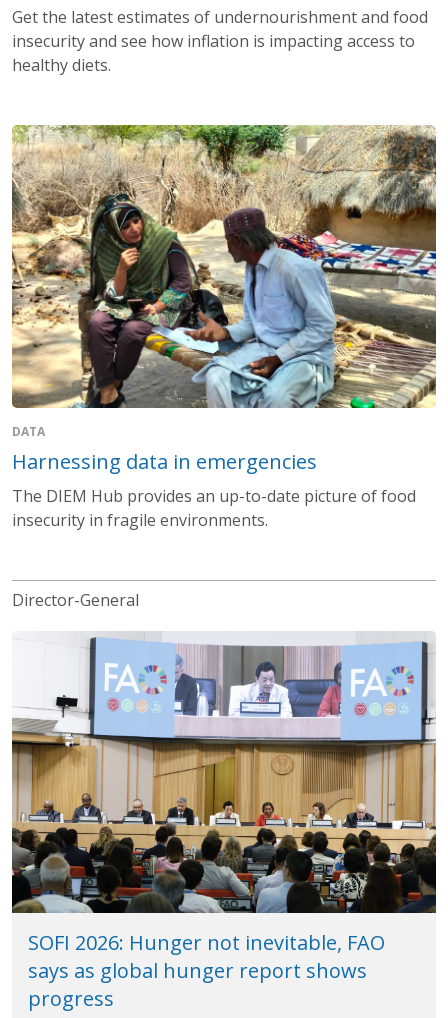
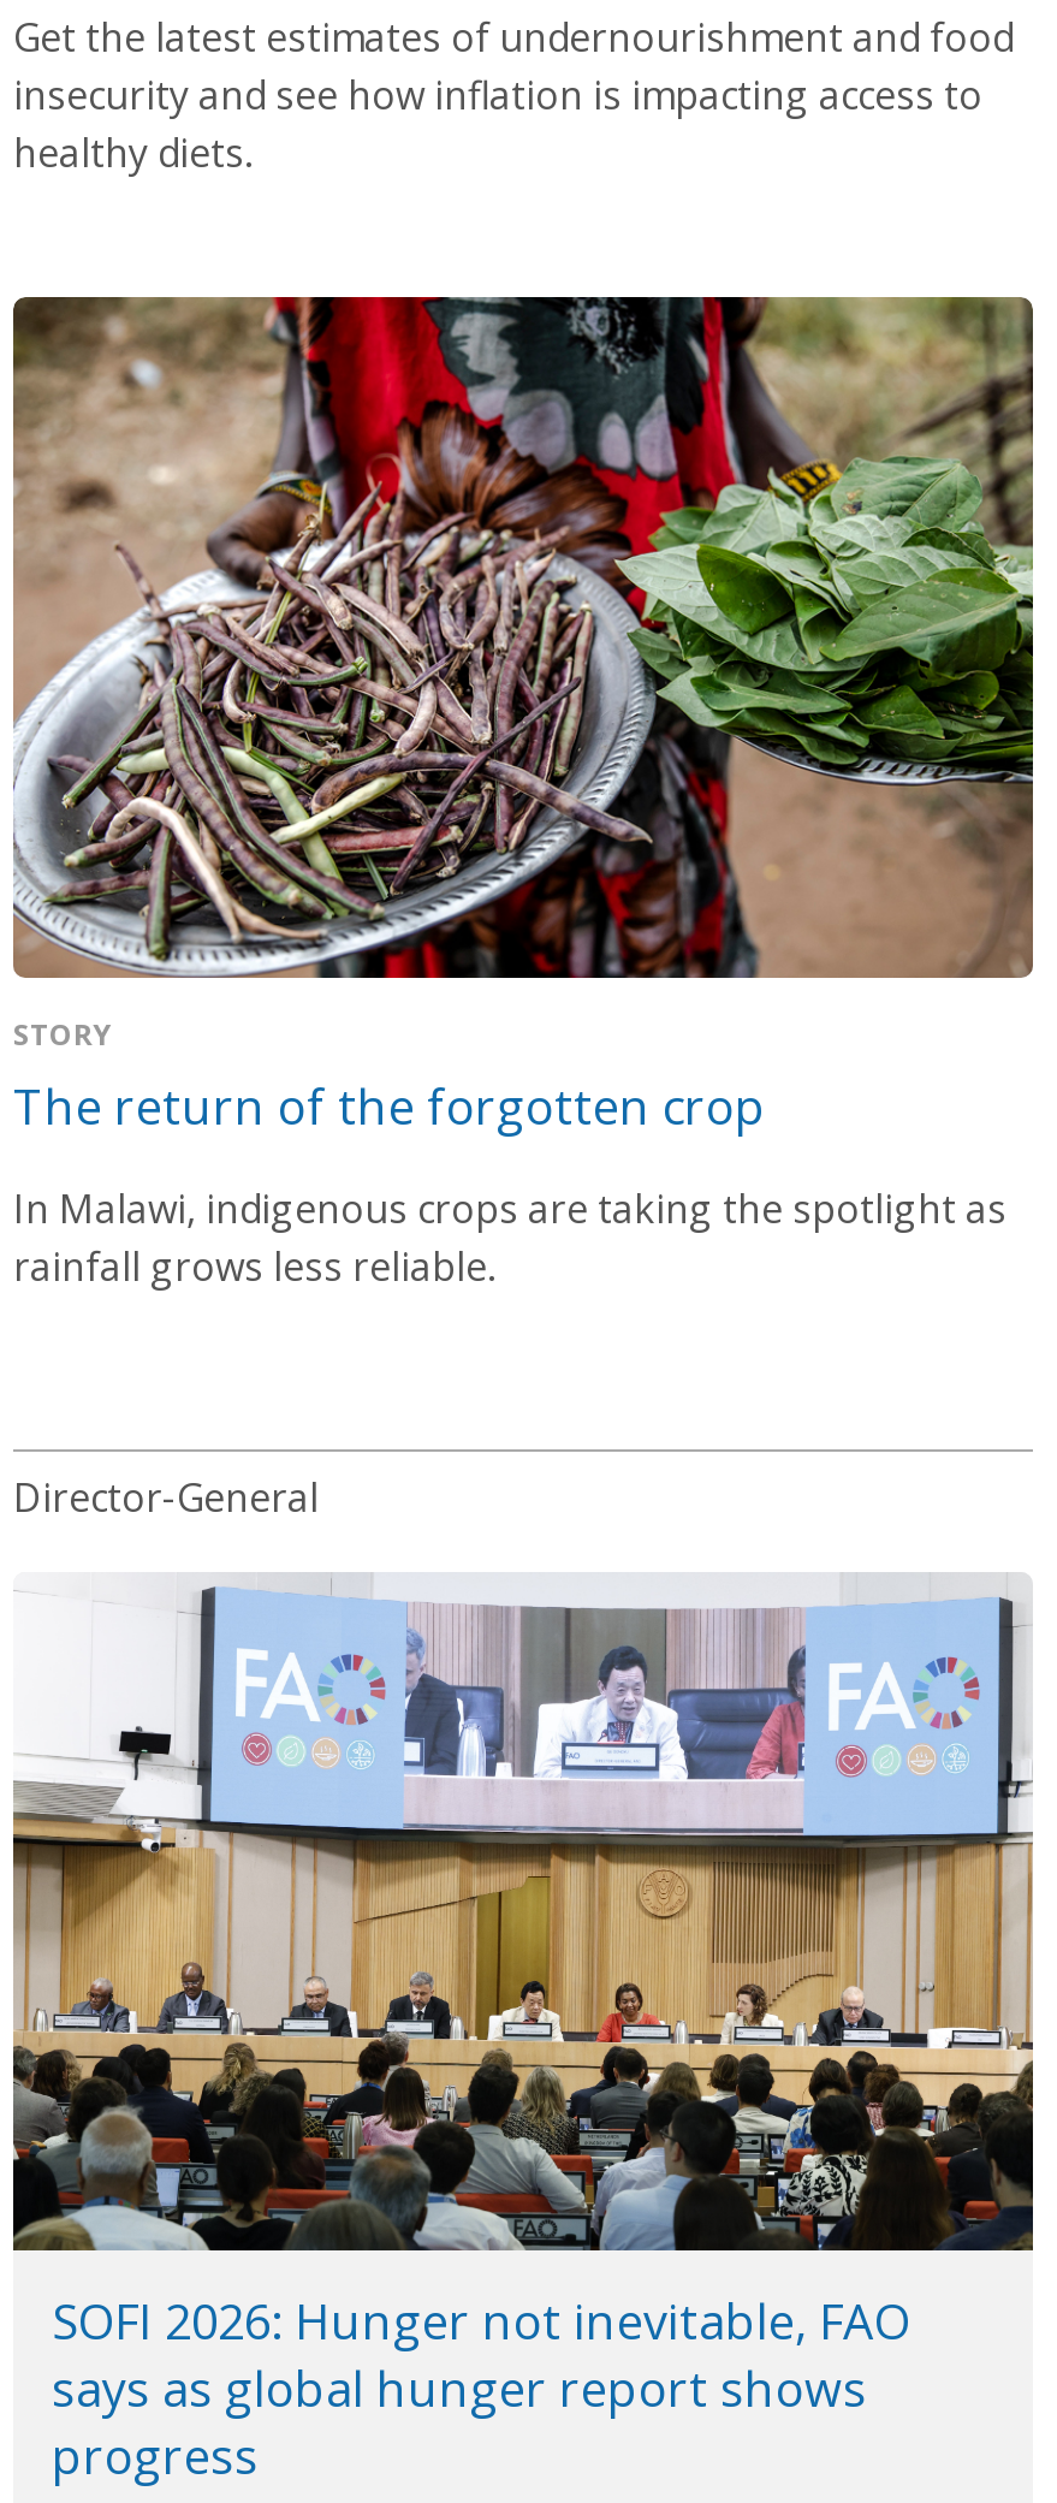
[11,124,437,531] [image] | DATA | Harnessing data in emergencies | The DIEM Hub provides an up-to-date picture of food | insecurity in fragile environments. -> [11,295,1035,1293] [image] | STORY | The return of the forgotten crop | In Malawi, indigenous crops are taking the spotlight as | rainfall grows less reliable.

